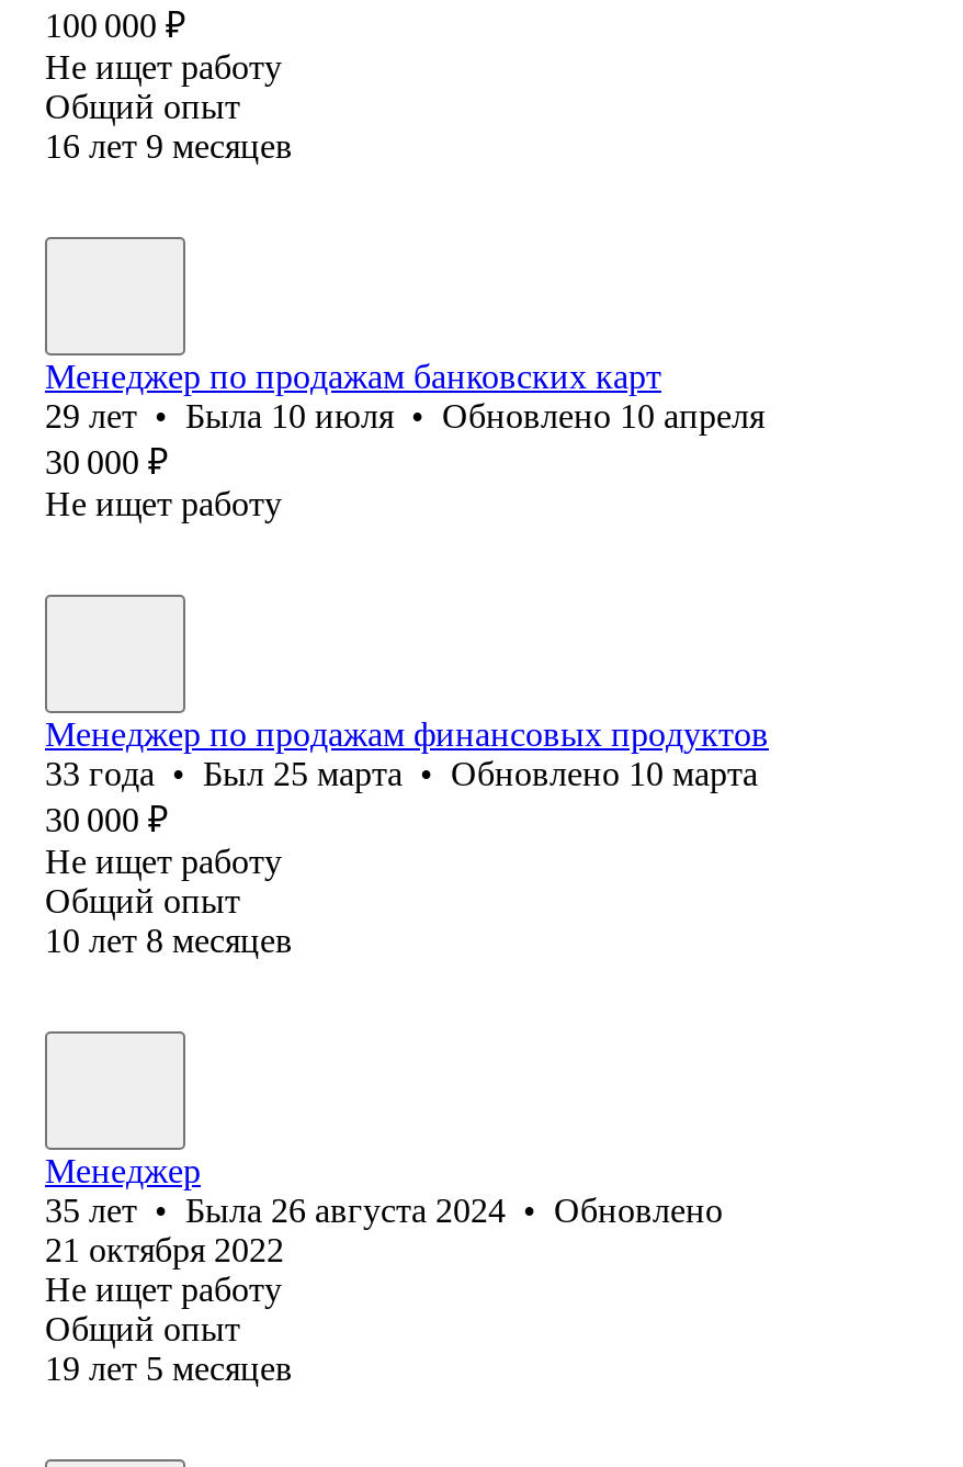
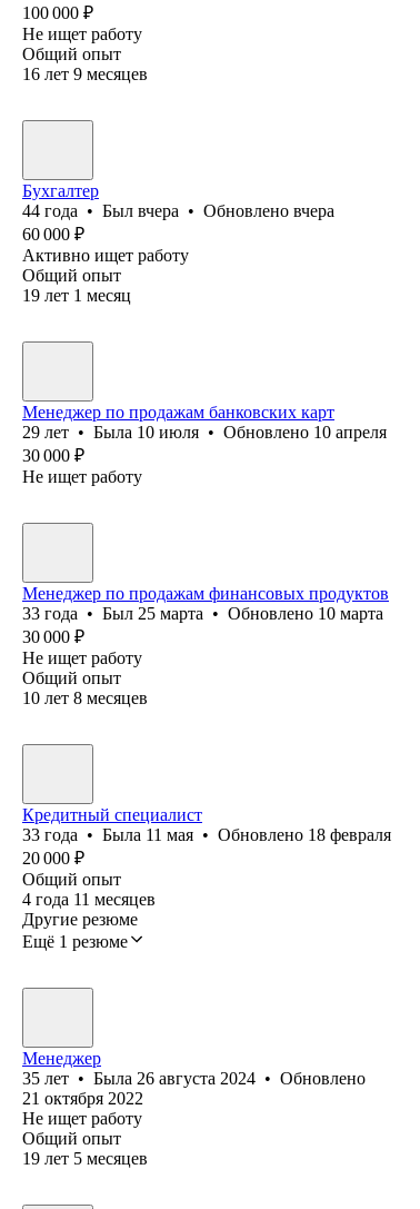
none -> [22,181,334,305] Бухгалтер | 44 года • Был вчера • Обновлено вчера | 60 000 ₽ | Активно ищет работу | Общий опыт | 19 лет 1 месяц
none -> [22,805,391,951] Кредитный специалист | 33 года • Была 11 мая • Обновлено 18 февраля | 20 000 ₽ | Общий опыт | 4 года 11 месяцев | Другие резюме | Ещё 1 резюме

